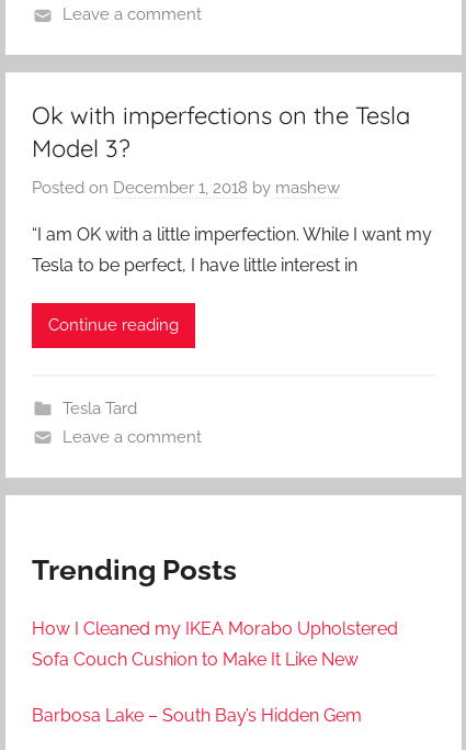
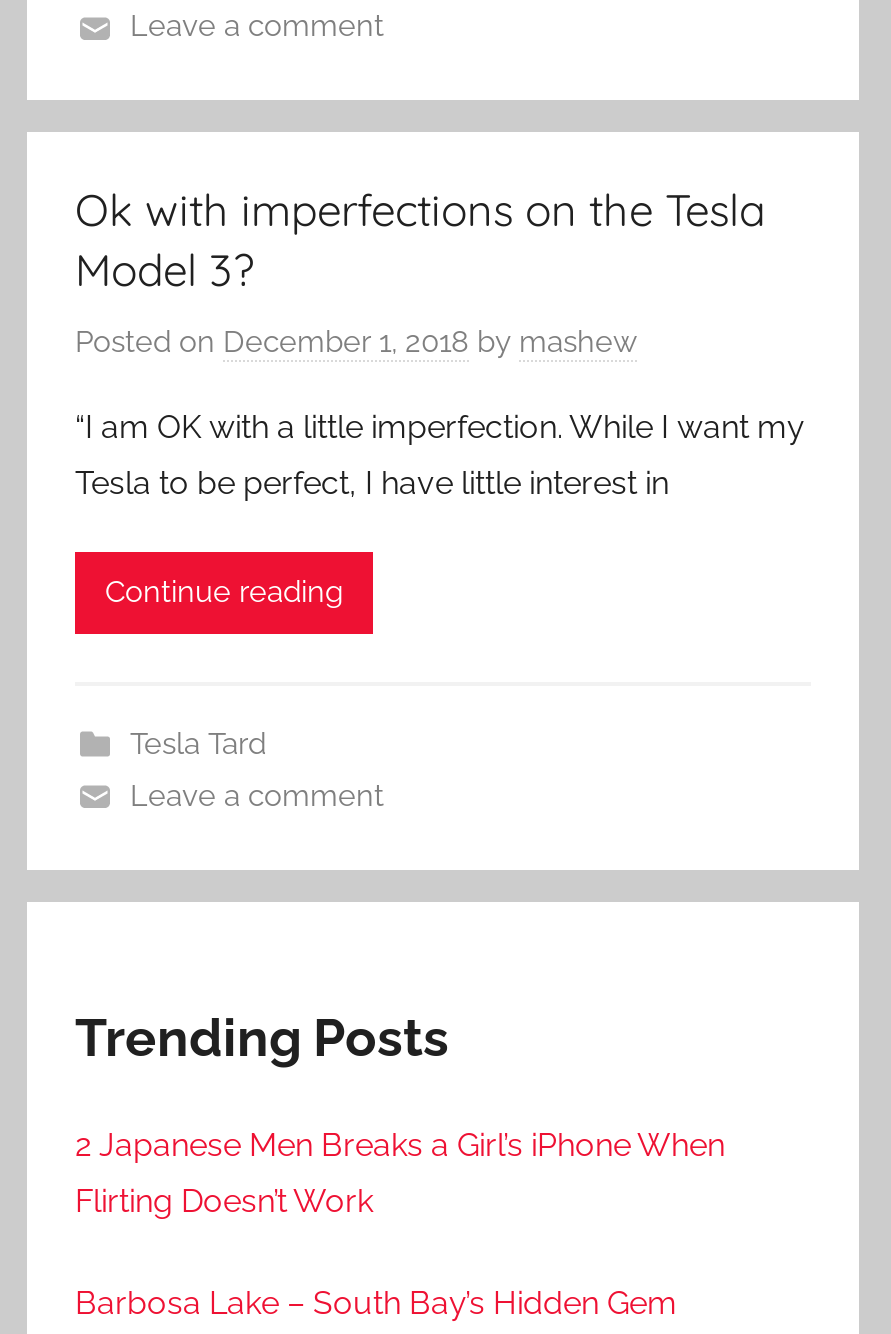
[32,619,398,640] How I Cleaned my IKEA Morabo Upholstered -> [75,1127,725,1165] 2 Japanese Men Breaks a Girl’s iPhone When
[32,650,359,670] Sofa Couch Cushion to Make It Like New -> [75,1183,373,1221] Flirting Doesn’t Work

